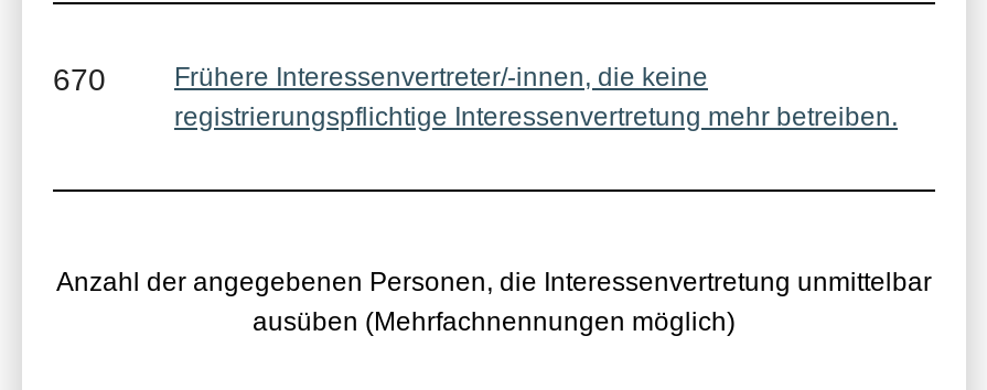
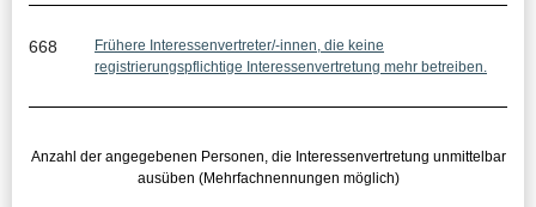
[53,61,106,97] 670 -> [29,37,57,56] 668

